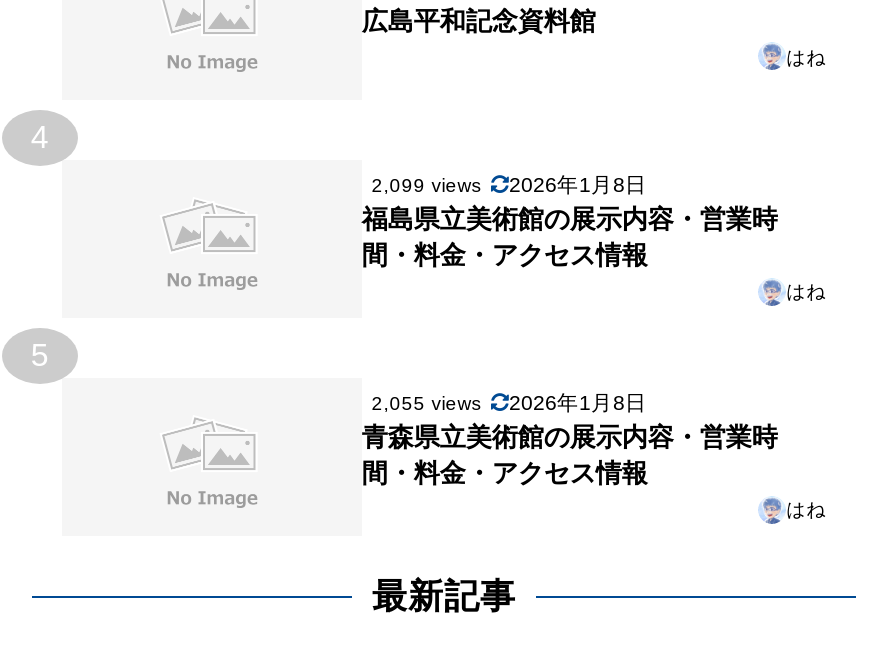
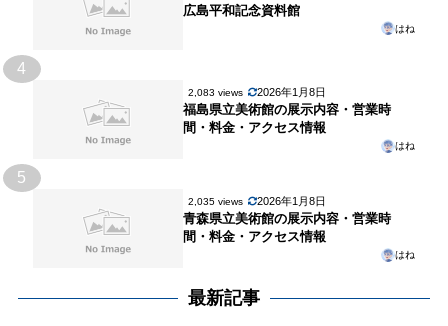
[371,172,647,197] 2,099 views 2026年1月8日 -> [188,86,325,98] 2,083 views 2026年1月8日
[371,389,647,414] 2,055 views 2026年1月8日 -> [188,195,325,207] 2,035 views 2026年1月8日

